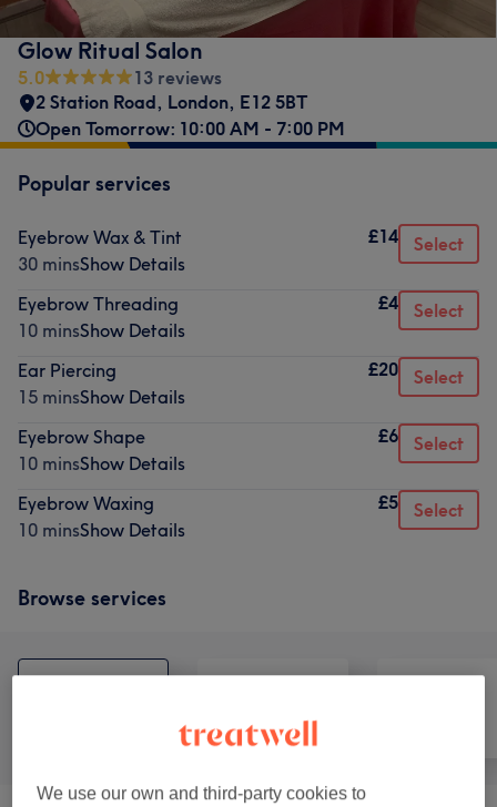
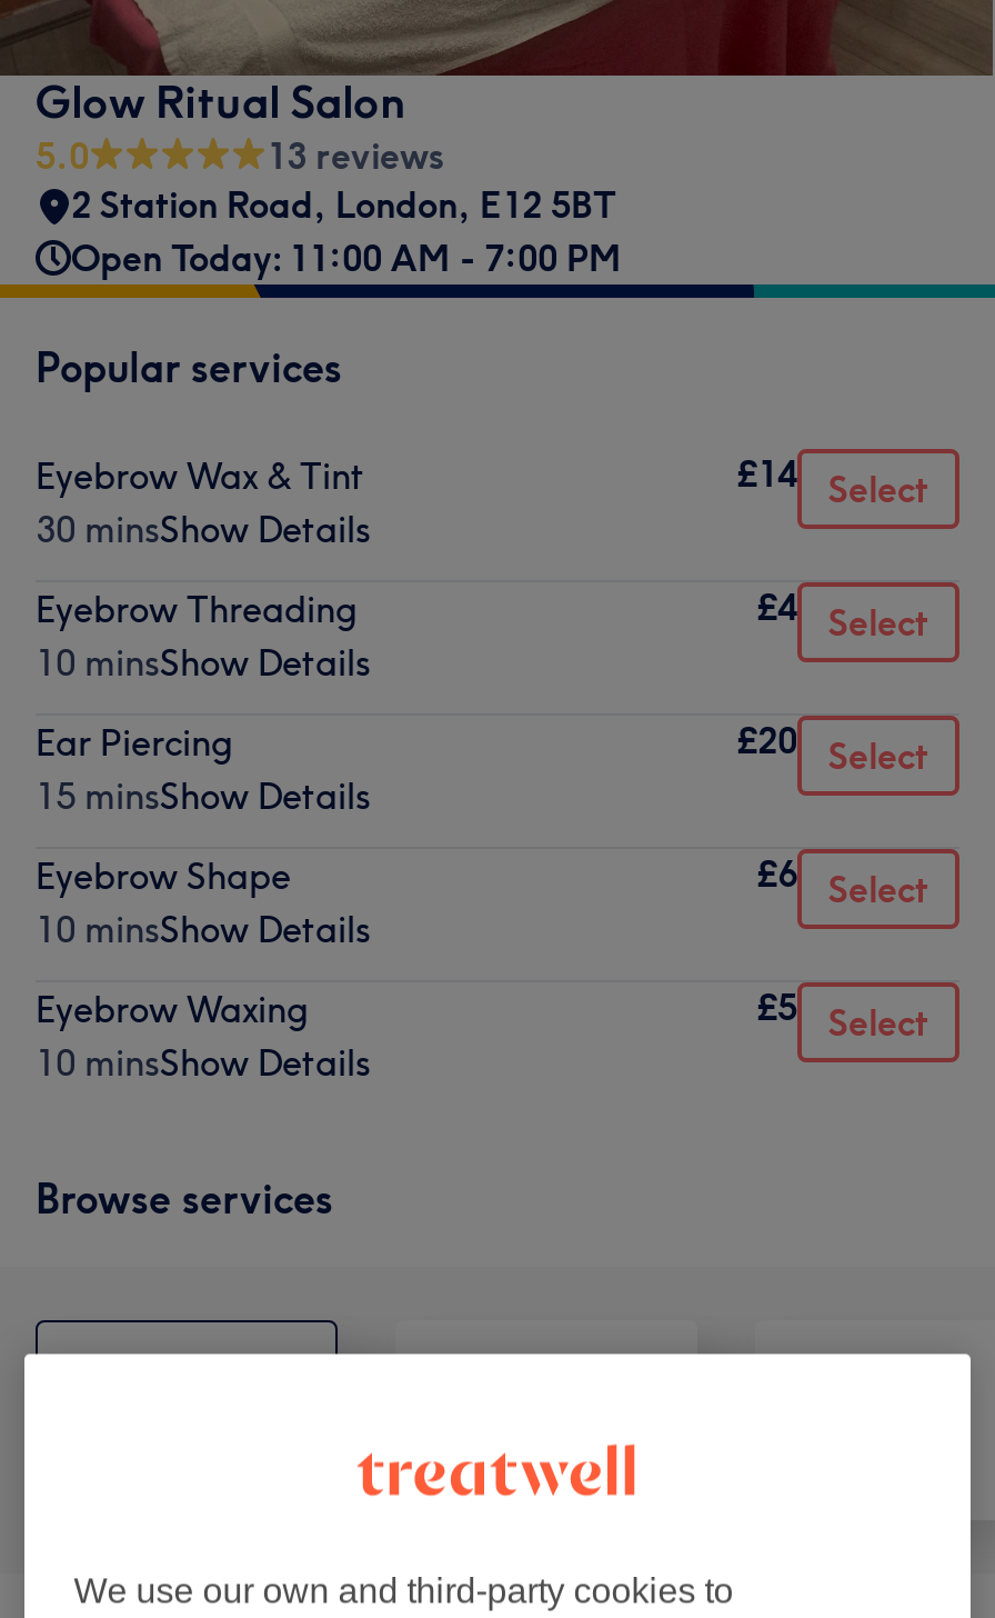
[35,118,345,140] Open Tomorrow: 10:00 AM - 7:00 PM -> [71,236,622,280] Open Today: 11:00 AM - 7:00 PM

